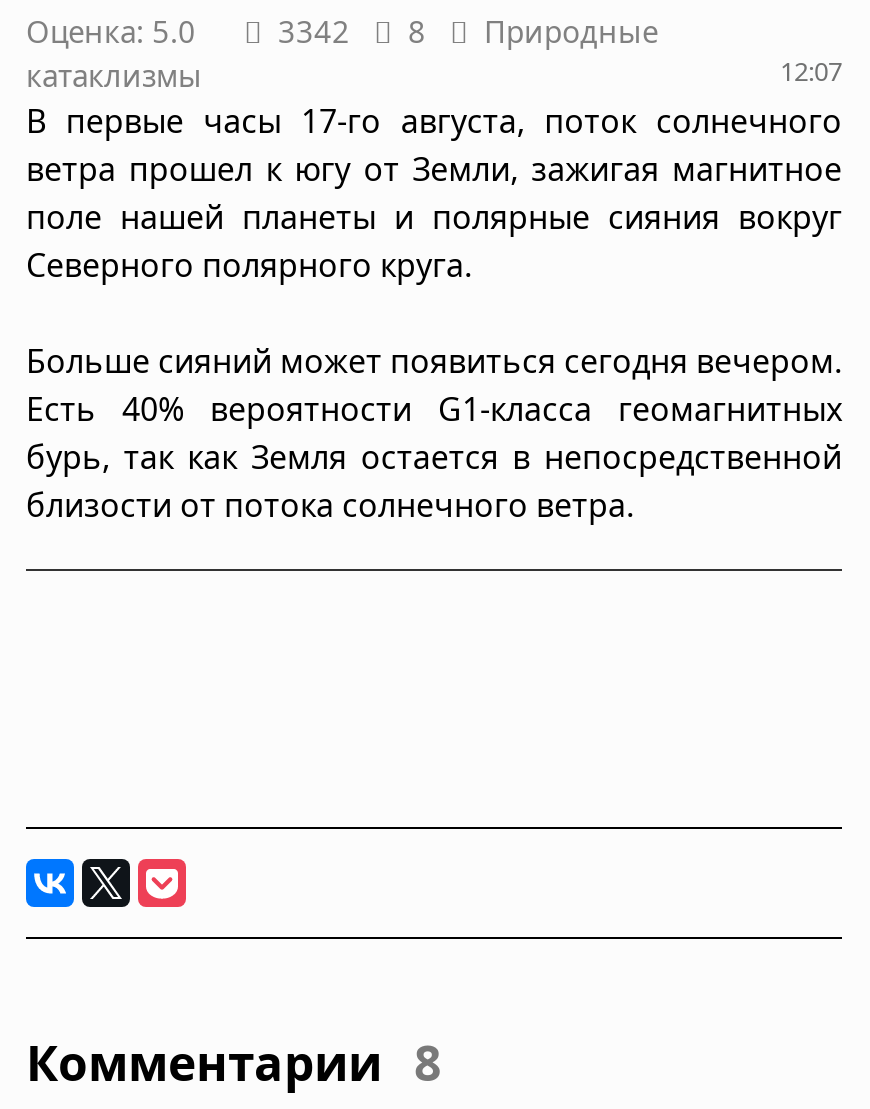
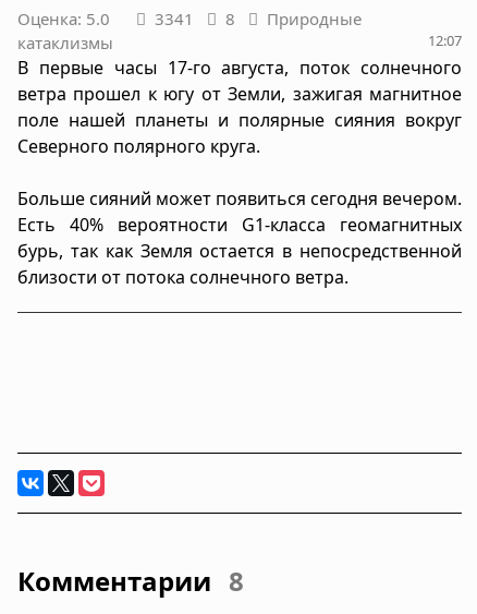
[26,11,658,51] Оценка: 5.0 3342 8 Природные -> [17,8,362,30] Оценка: 5.0 3341 8 Природные

